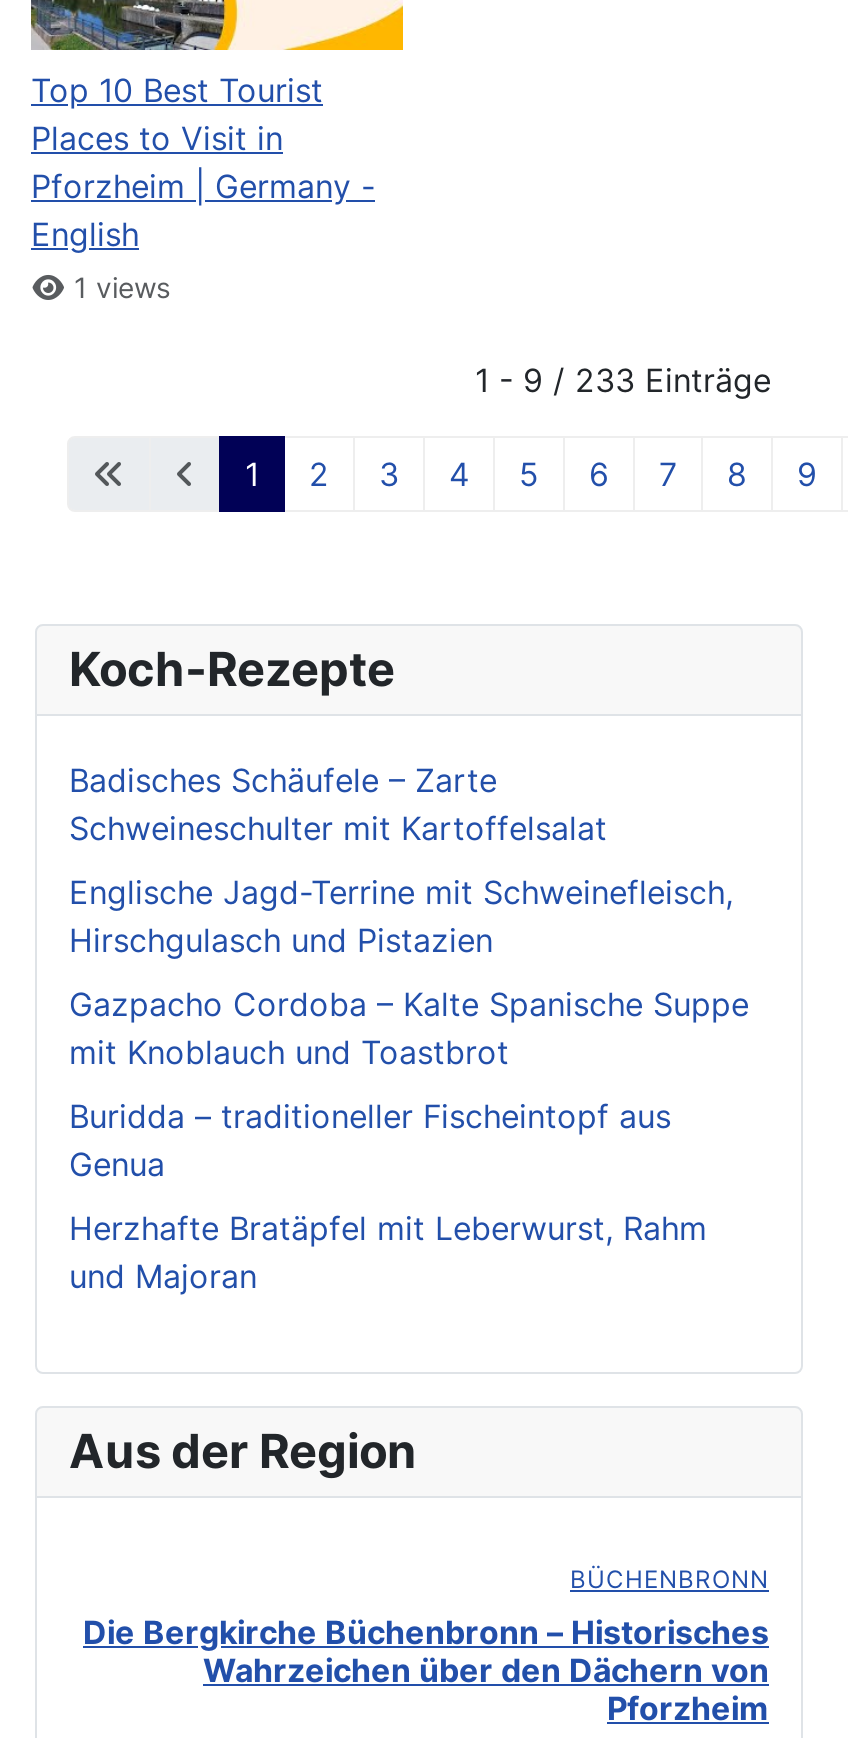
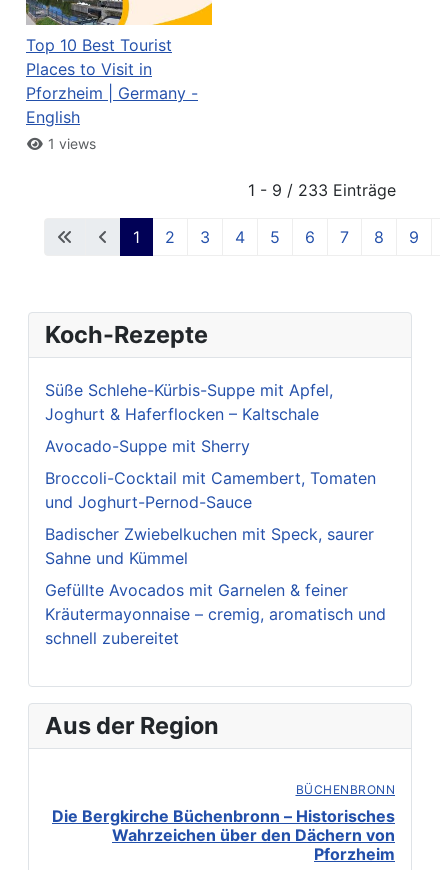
[69,761,607,849] Badisches Schäufele – Zarte | Schweineschulter mit Kartoffelsalat -> [45,380,333,424] Süße Schlehe-Kürbis-Suppe mit Apfel, | Joghurt & Haferflocken – Kaltschale
[69,873,733,961] Englische Jagd-Terrine mit Schweinefleisch, | Hirschgulasch und Pistazien -> [45,436,250,456] Avocado-Suppe mit Sherry
[69,985,749,1073] Gazpacho Cordoba – Kalte Spanische Suppe | mit Knoblauch und Toastbrot -> [45,468,376,512] Broccoli-Cocktail mit Camembert, Tomaten | und Joghurt-Pernod-Sauce
[69,1097,671,1185] Buridda – traditioneller Fischeintopf aus | Genua -> [45,524,374,568] Badischer Zwiebelkuchen mit Speck, saurer | Sahne und Kümmel
[69,1209,707,1297] Herzhafte Bratäpfel mit Leberwurst, Rahm | und Majoran -> [45,580,386,648] Gefüllte Avocados mit Garnelen & feiner | Kräutermayonnaise – cremig, aromatisch und | schnell zubereitet

